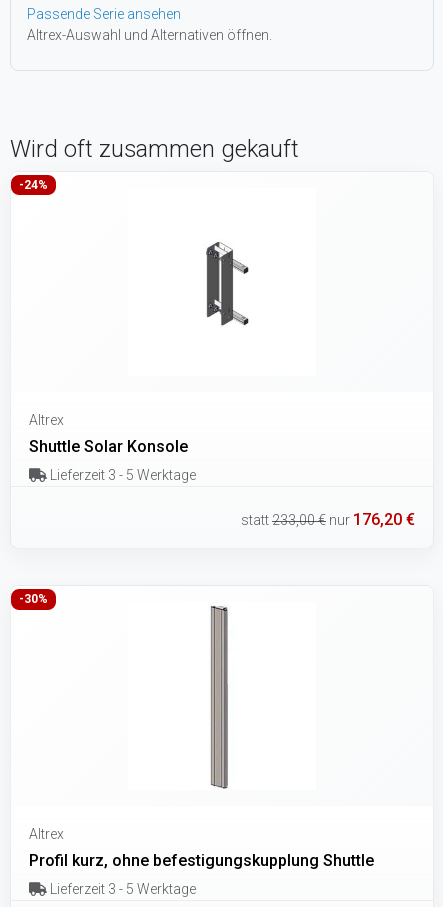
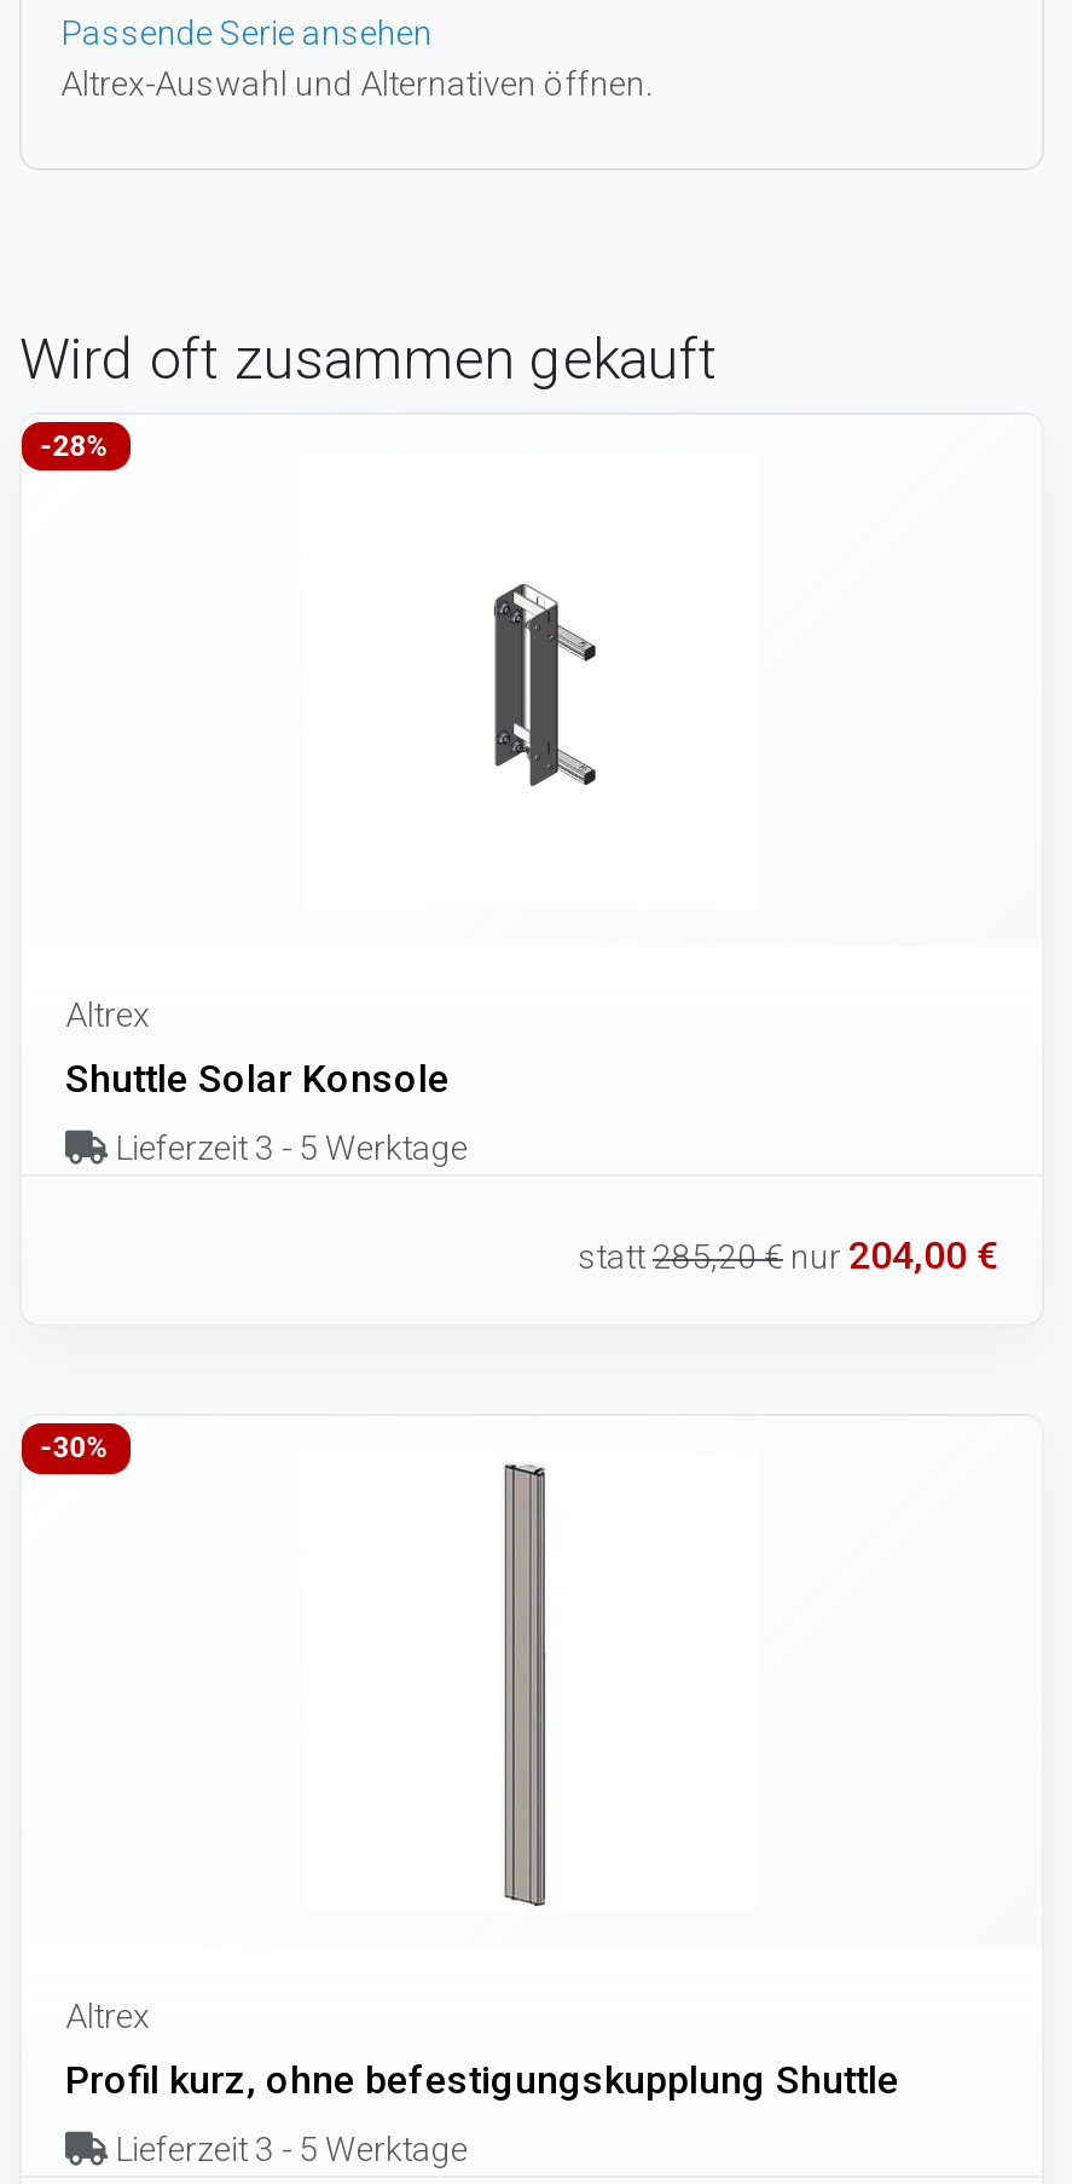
[19,178,48,192] -24% -> [41,429,111,463] -28%
[241,510,415,529] statt233,00 €nur 176,20 € -> [578,1233,998,1279] statt285,20 €nur 204,00 €

